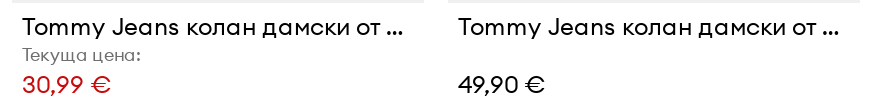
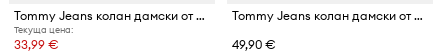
[22,69,112,99] 30,99 € -> [14,37,59,52] 33,99 €

